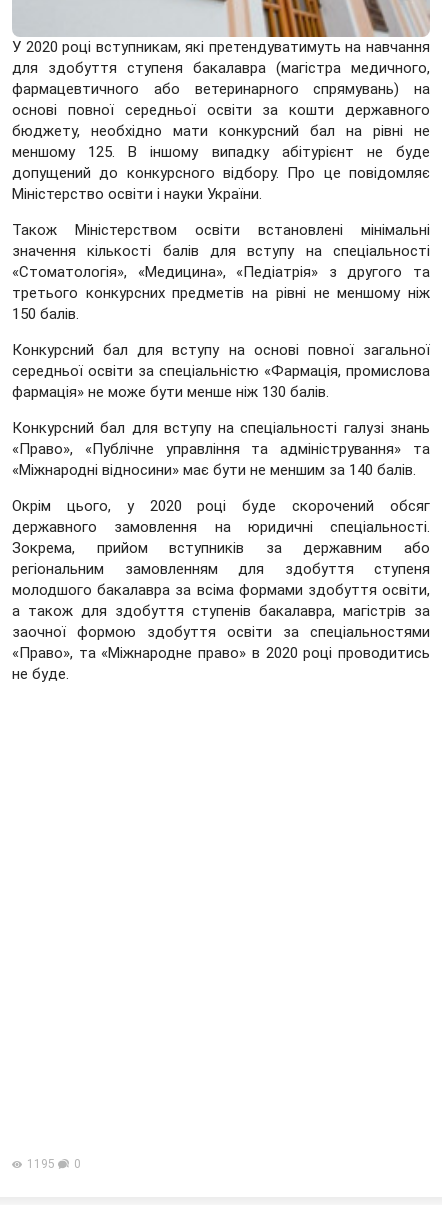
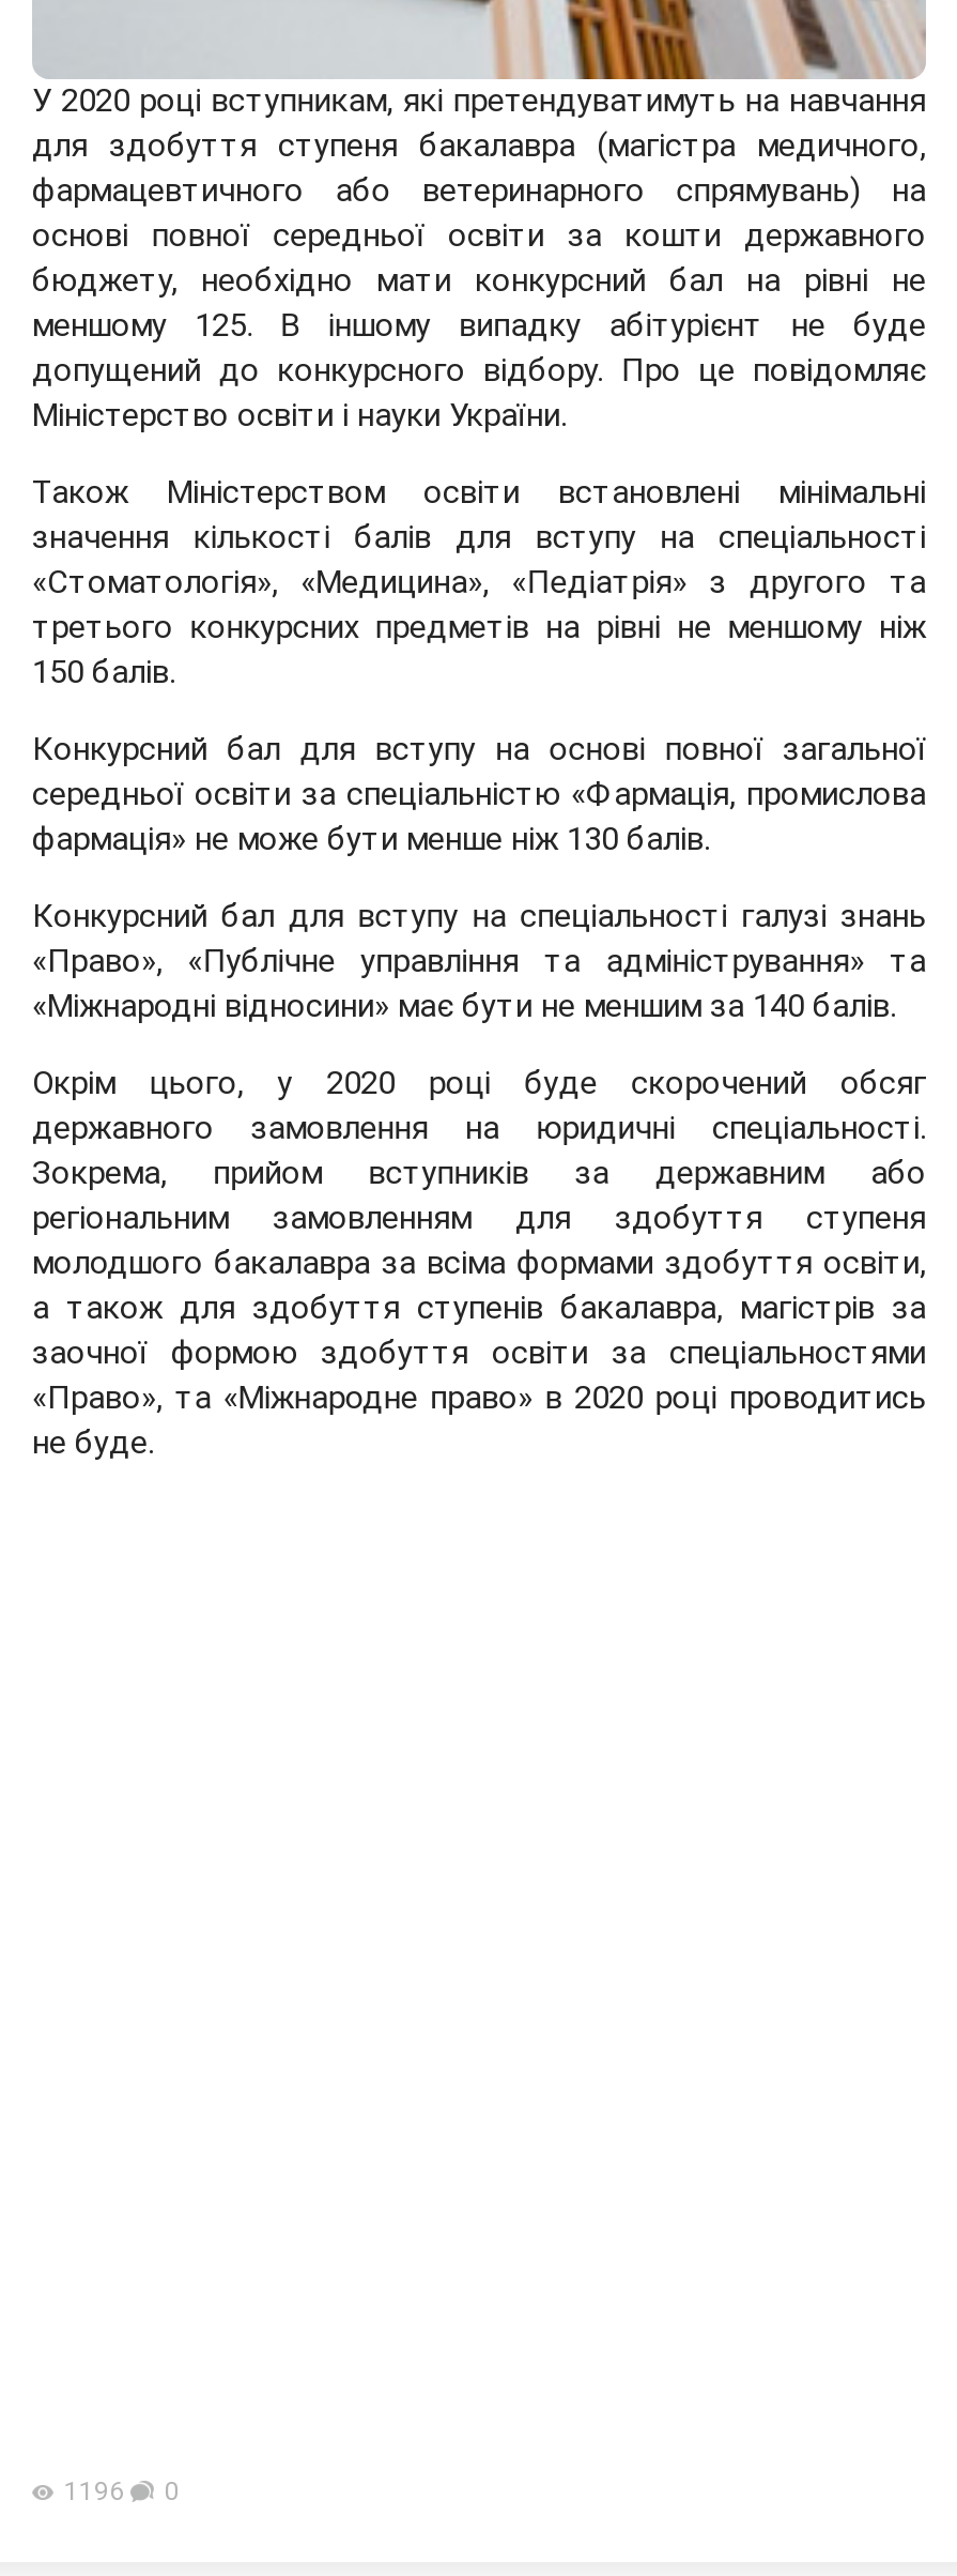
[27,1157,81,1171] 1195 0 -> [64,2476,180,2506] 1196 0

